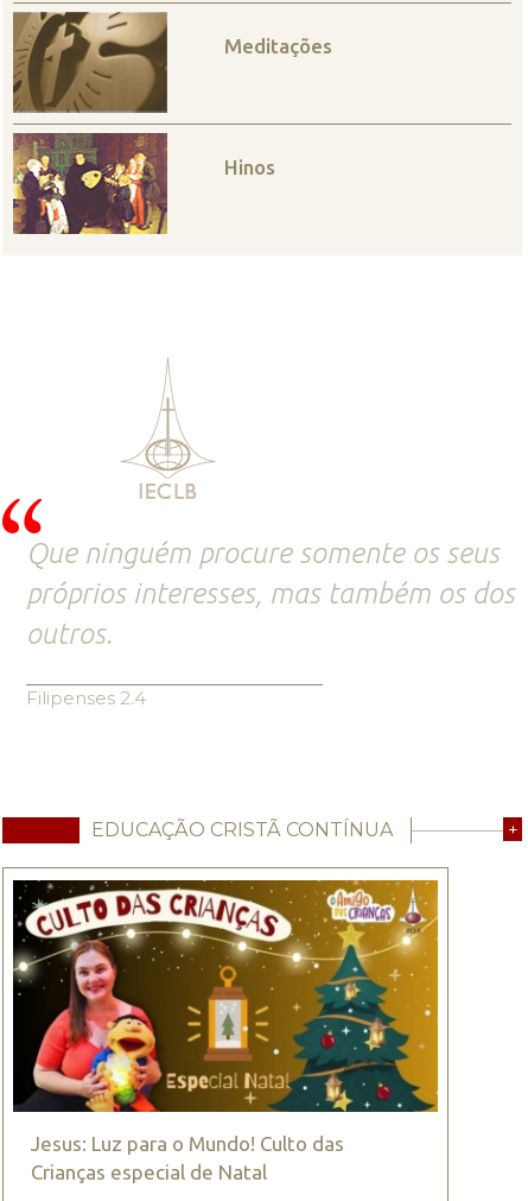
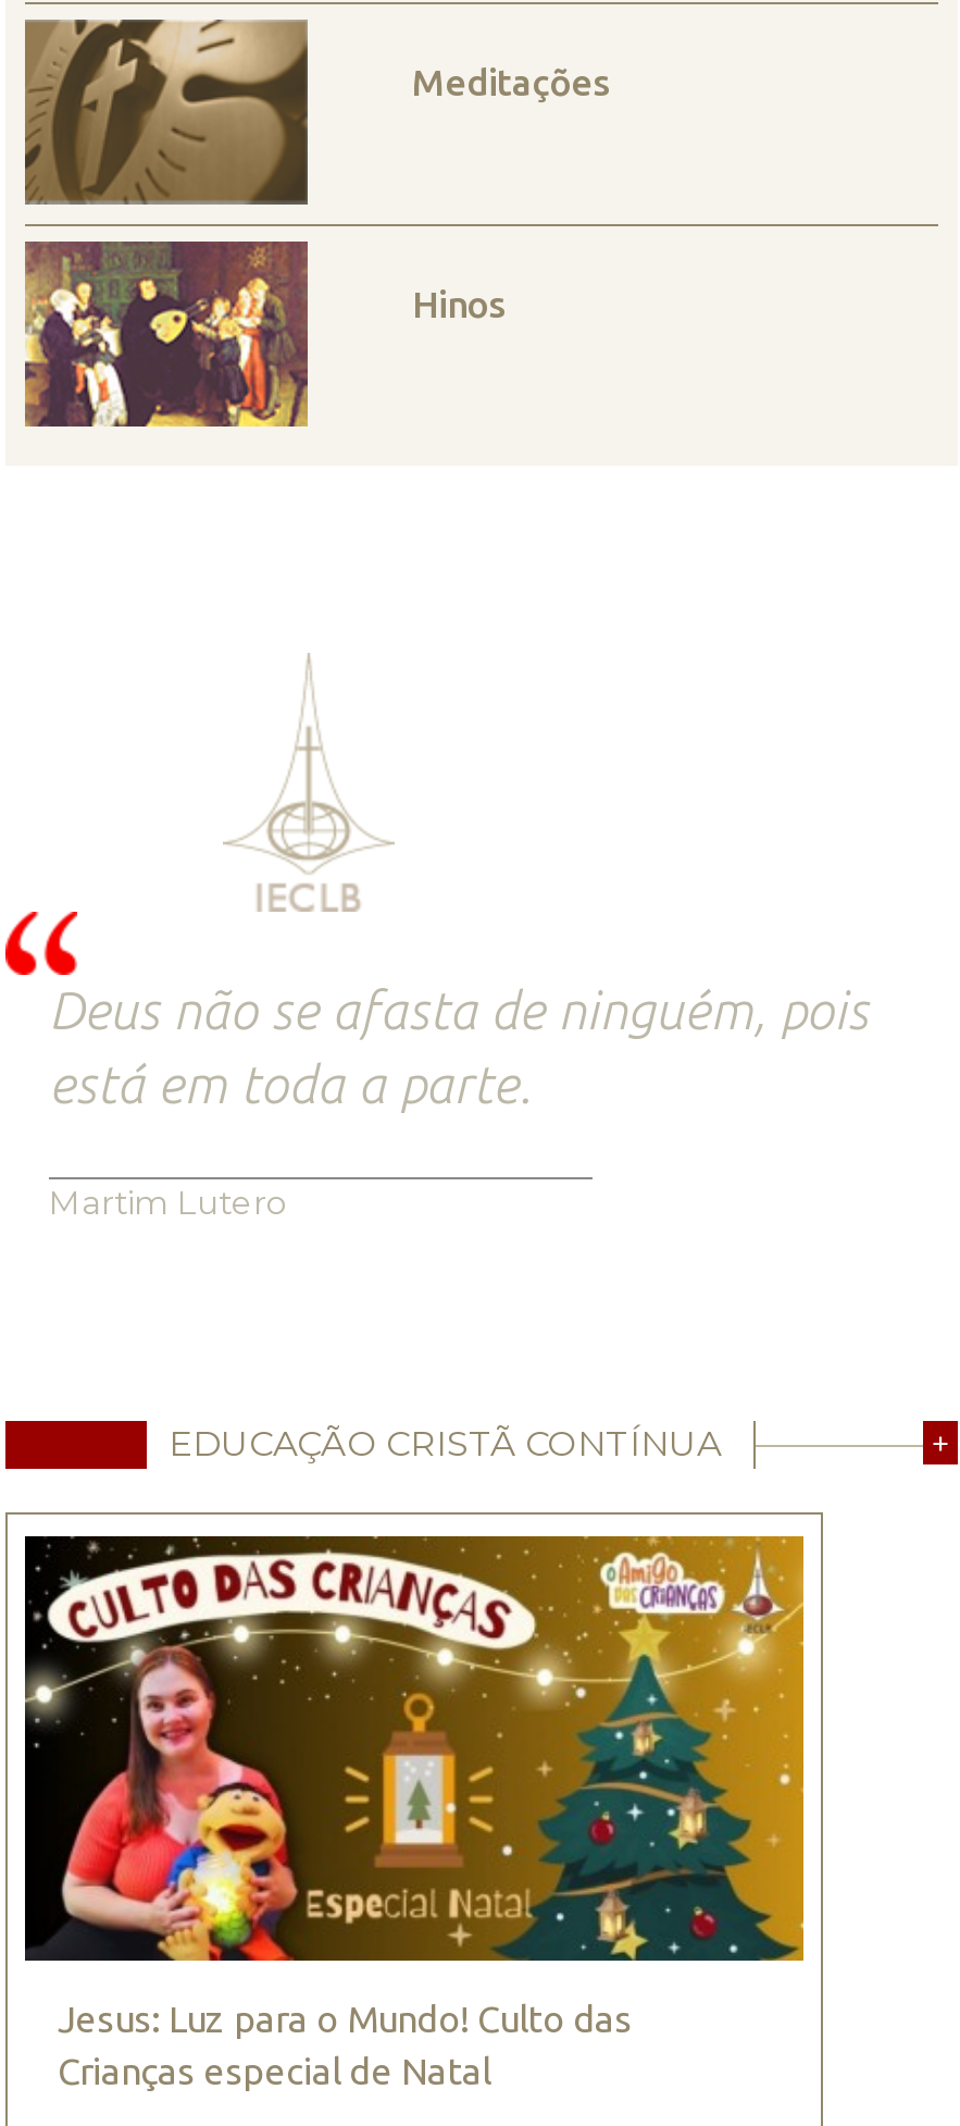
[26,537,515,650] Que ninguém procure somente os seus | próprios interesses, mas também os dos | outros. -> [49,981,869,1114] Deus não se afasta de ninguém, pois | está em toda a parte.
[26,687,146,709] Filipenses 2.4 -> [49,1181,288,1223] Martim Lutero

